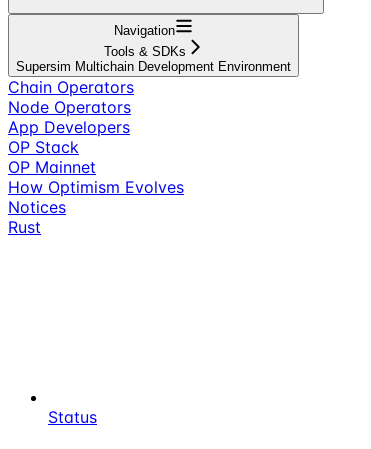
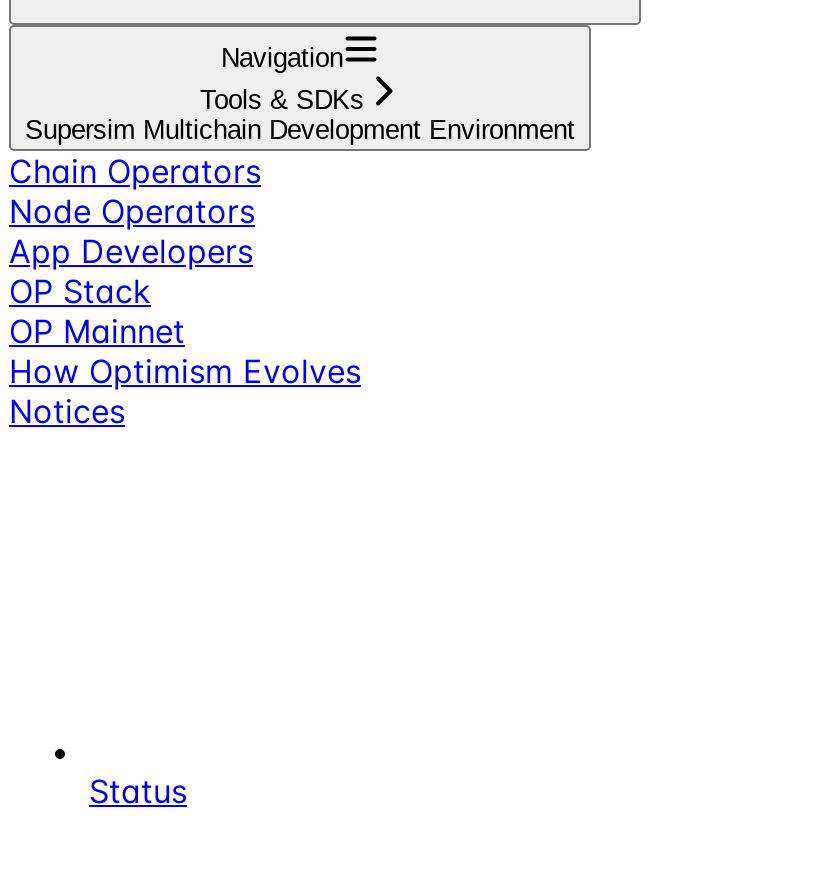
[8,217,41,237] Rust -> none

